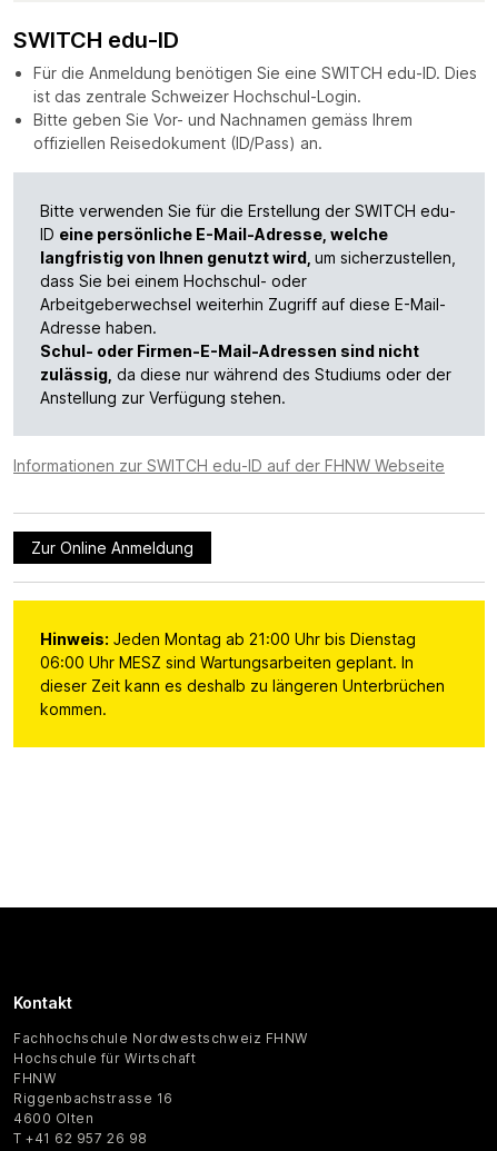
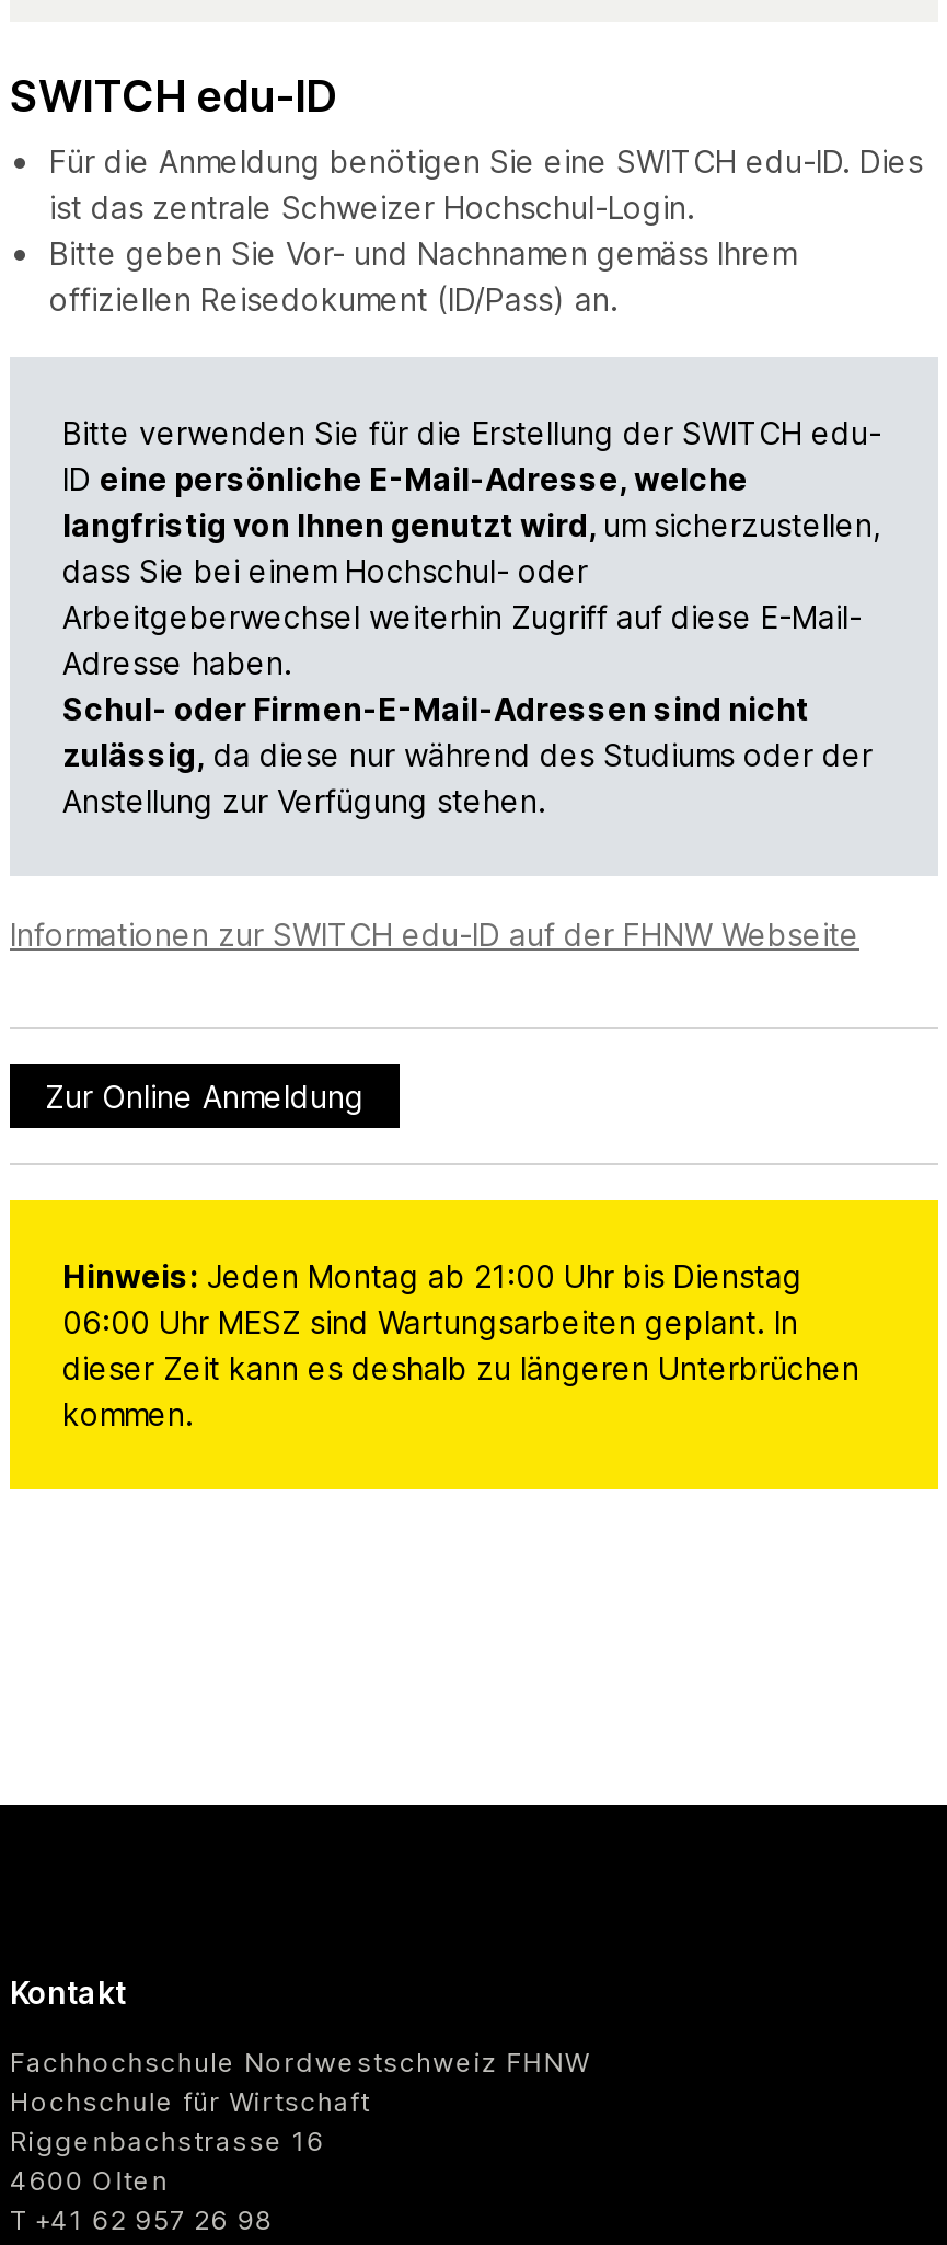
[13,1070,56,1086] FHNW -> none

